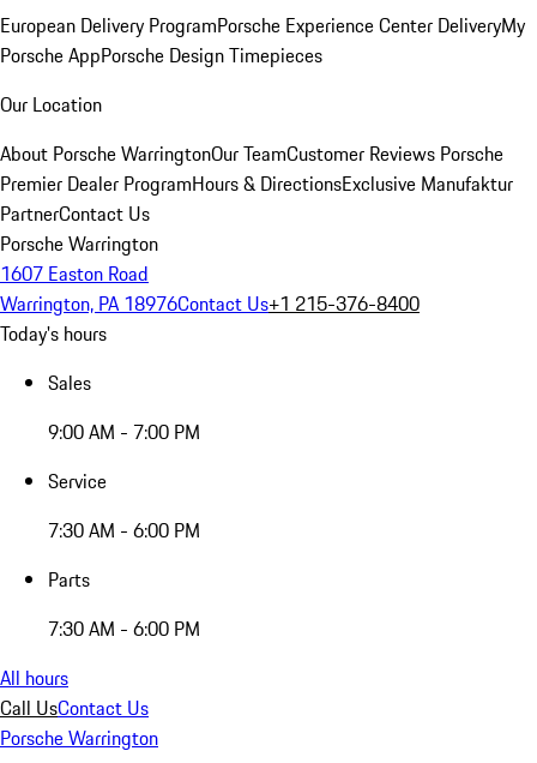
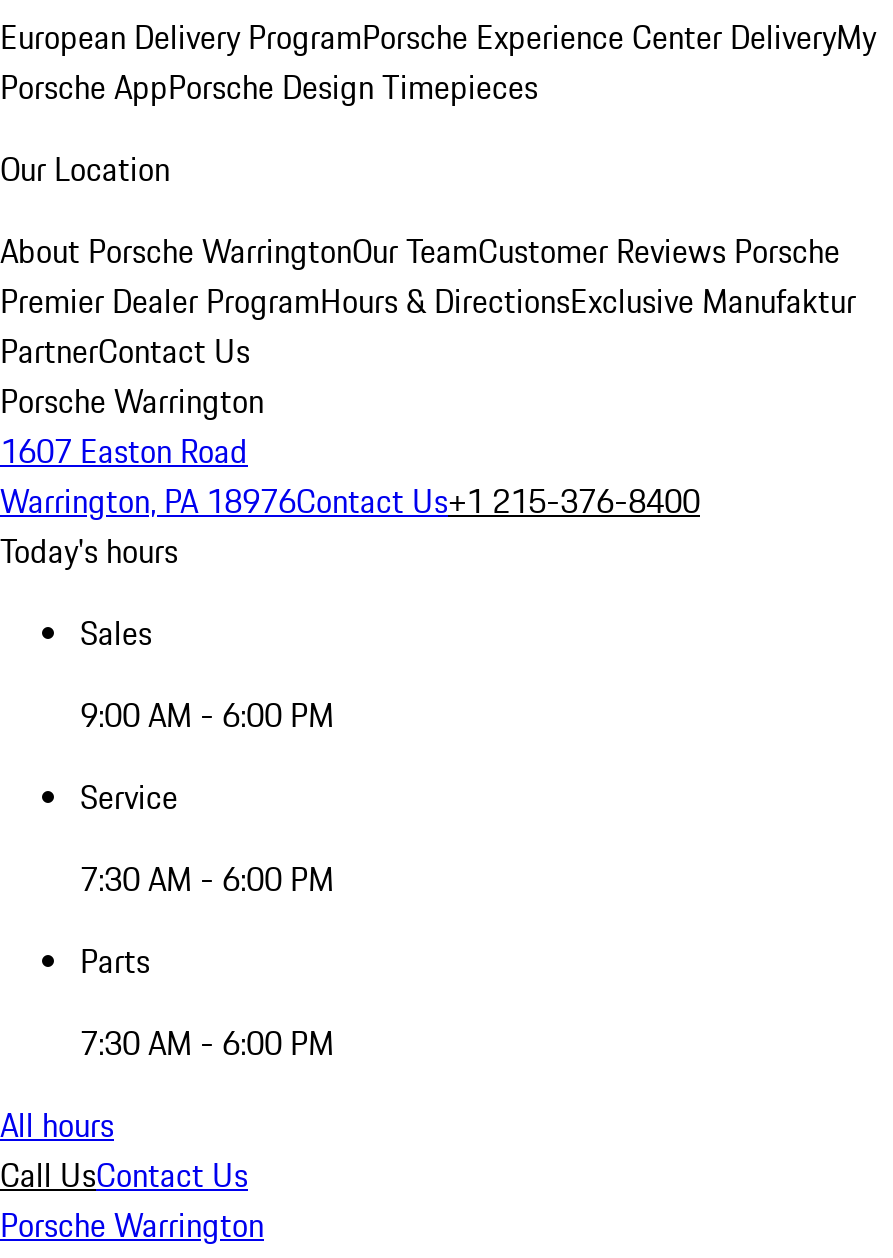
[48,417,200,446] 9:00 AM - 7:00 PM -> [80,691,334,739] 9:00 AM - 6:00 PM

